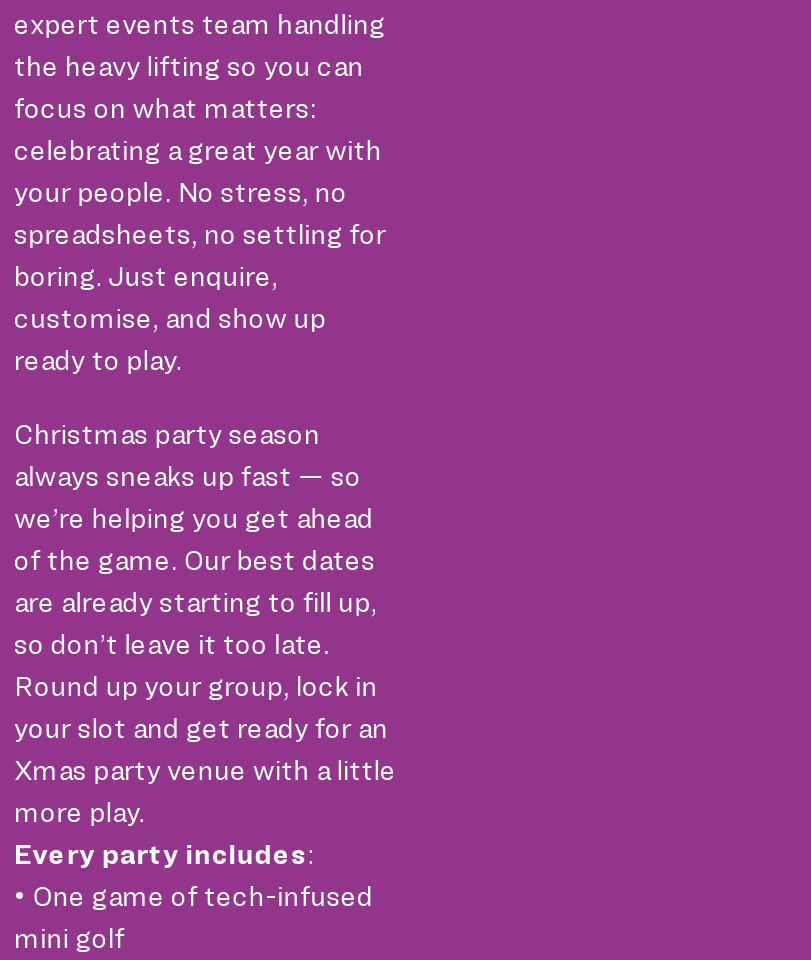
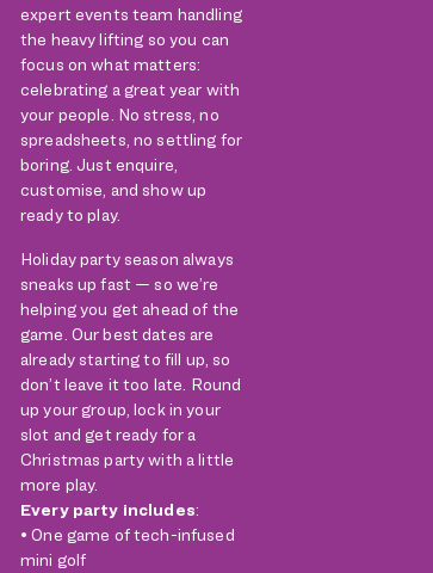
[14,417,396,787] Christmas party season | always sneaks up fast — so | we’re helping you get ahead | of the game. Our best dates | are already starting to fill up, | so don’t leave it too late. | Round up your group, lock in | your slot and get ready for an | Xmas party venue with a little -> [20,249,241,470] Holiday party season always | sneaks up fast — so we’re | helping you get ahead of the | game. Our best dates are | already starting to fill up, so | don’t leave it too late. Round | up your group, lock in your | slot and get ready for a | Christmas party with a little

